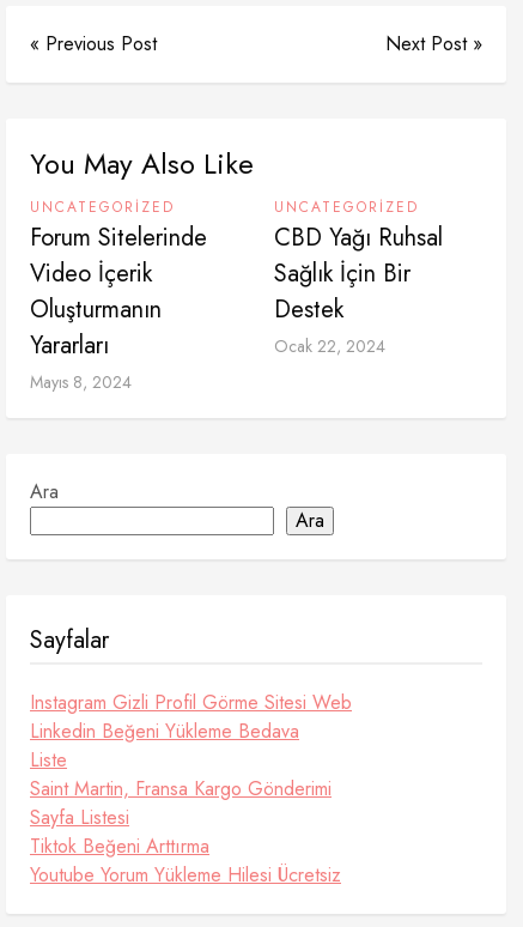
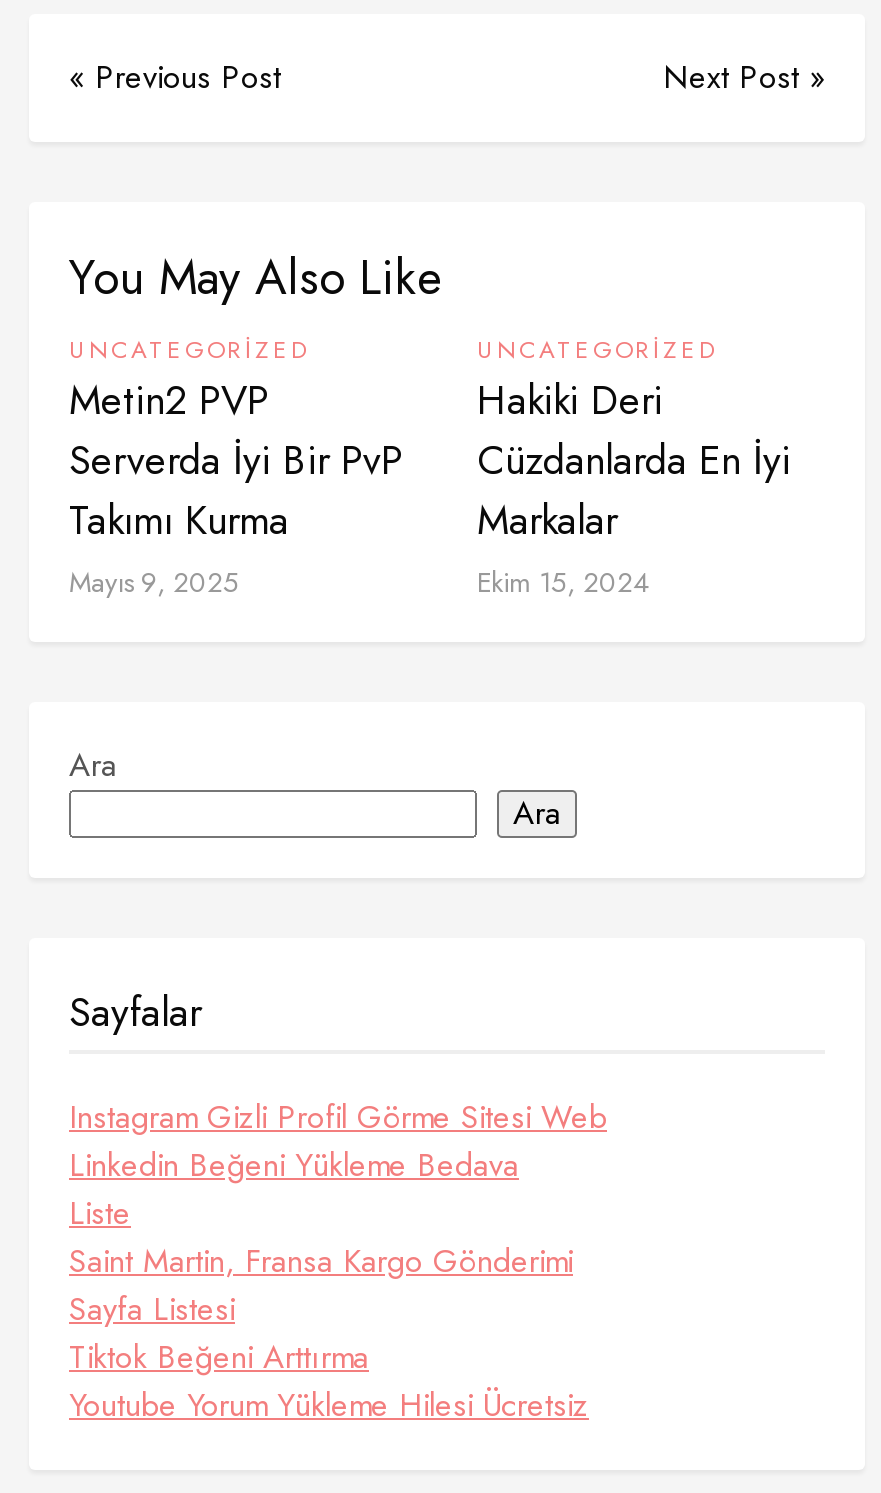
[30,220,207,394] Forum Sitelerinde | Video İçerik | Oluşturmanın | Yararları | Mayıs 8, 2024 -> [69,372,403,602] Metin2 PVP | Serverda İyi Bir PvP | Takımı Kurma | Mayıs 9, 2025
[274,220,443,358] CBD Yağı Ruhsal | Sağlık İçin Bir | Destek | Ocak 22, 2024 -> [477,372,791,602] Hakiki Deri | Cüzdanlarda En İyi | Markalar | Ekim 15, 2024

